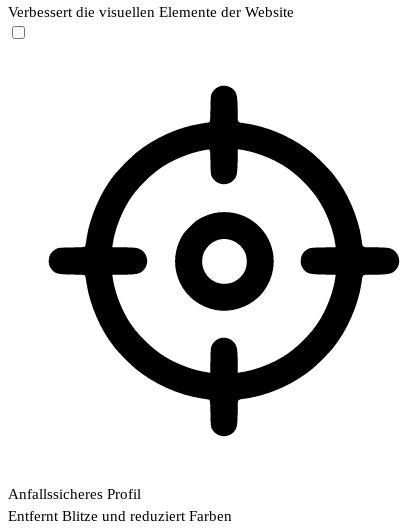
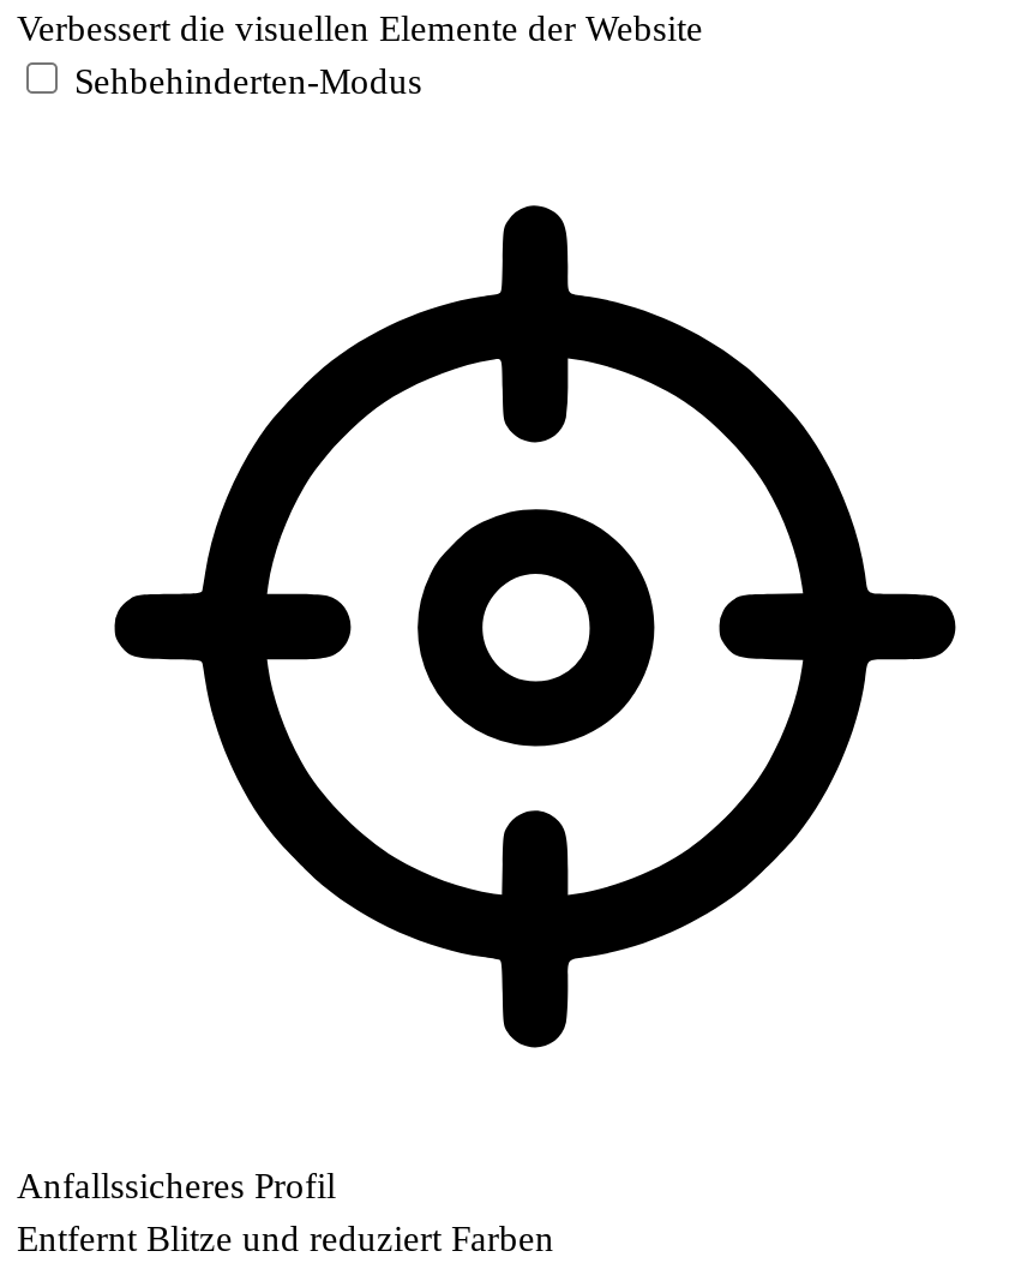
none -> [74,63,422,102] Sehbehinderten-Modus

